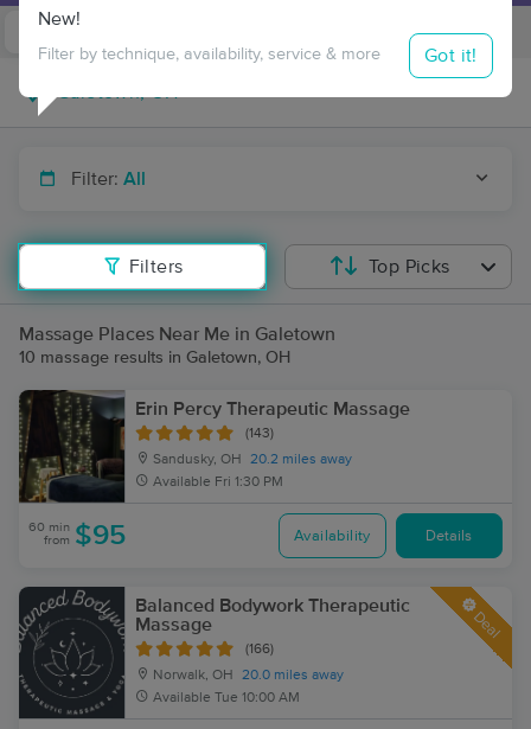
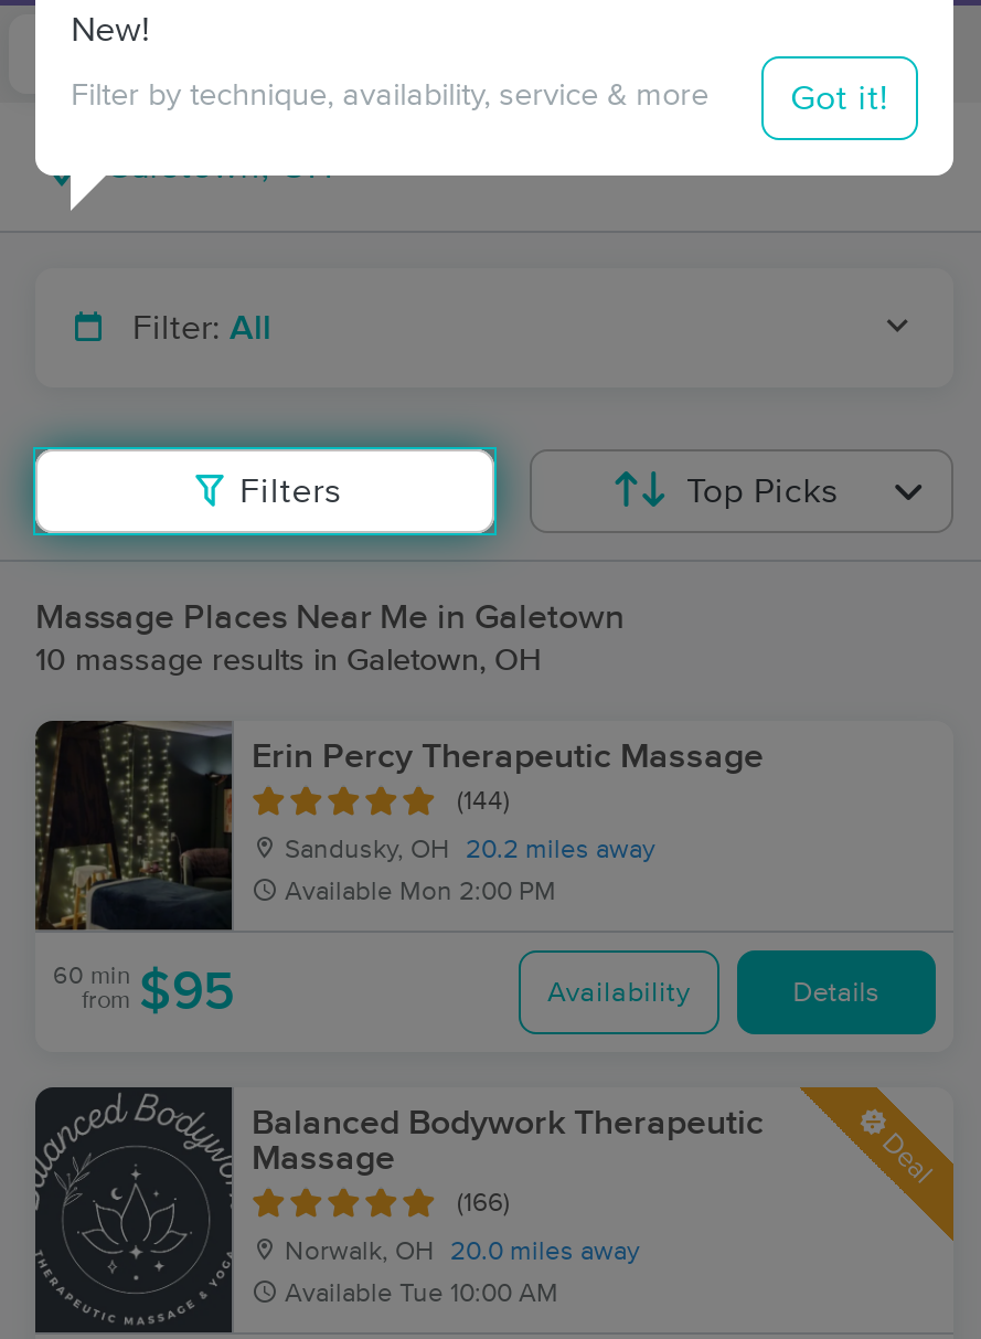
[245,427,274,440] (143) -> [457,789,510,814] (144)
[153,475,283,490] Available Fri 1:30 PM -> [285,880,556,906] Available Mon 2:00 PM

